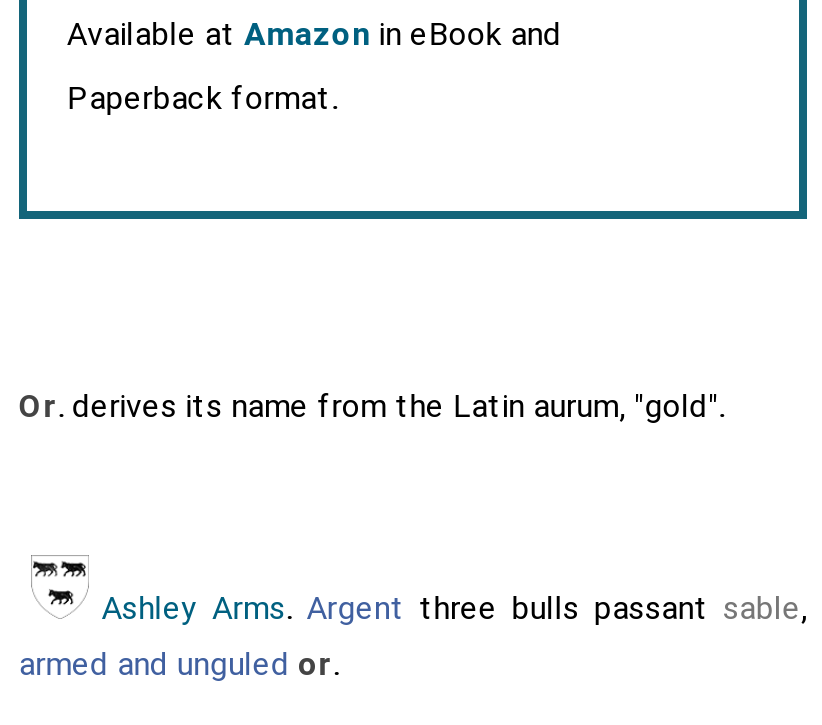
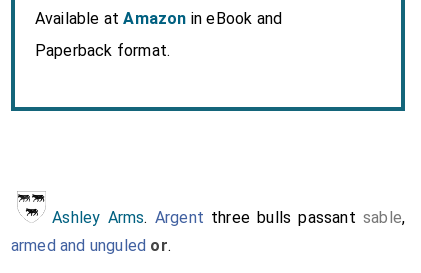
[19,387,725,425] Or. derives its name from the Latin aurum, "gold". -> none

